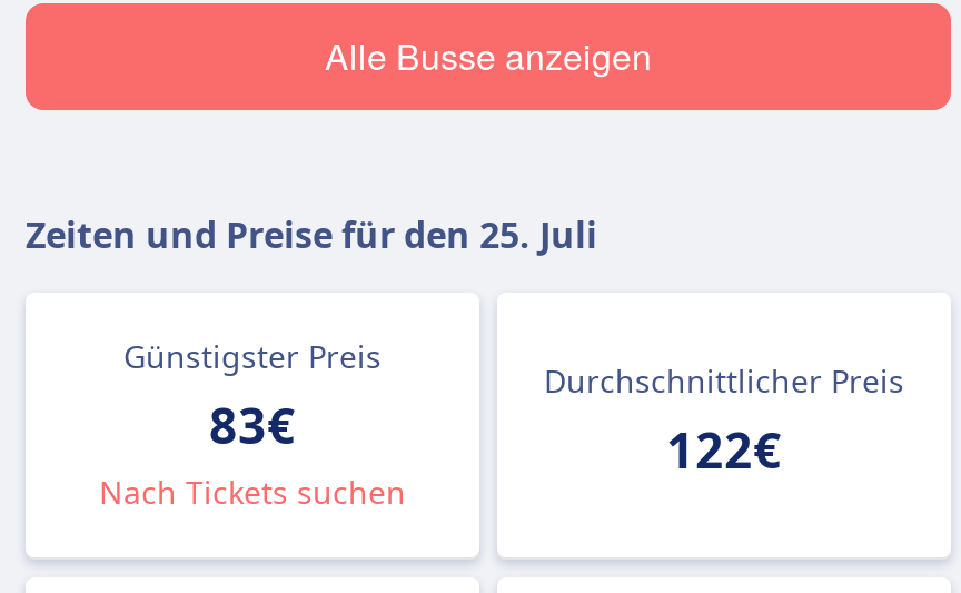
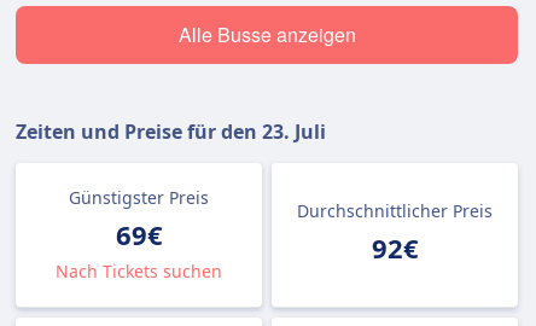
[26,210,597,259] Zeiten und Preise für den 25. Juli -> [16,118,326,145] Zeiten und Preise für den 23. Juli
[209,391,296,457] 83€ -> [115,216,162,252] 69€
[666,415,782,482] 122€ -> [371,229,418,266] 92€

